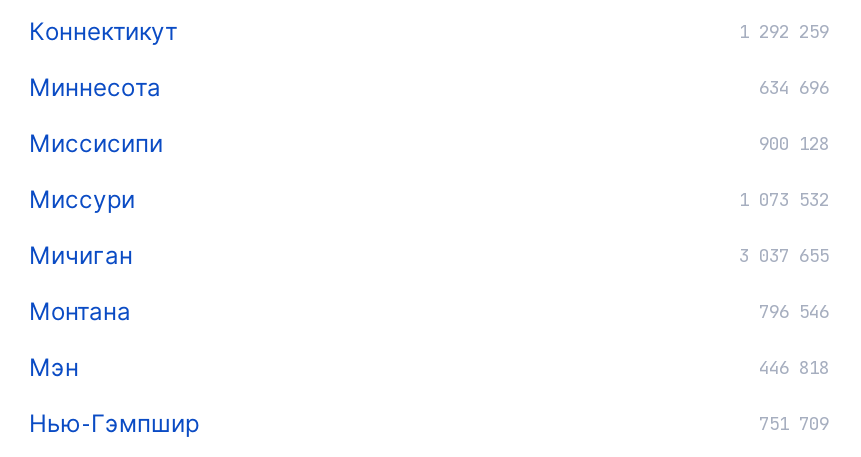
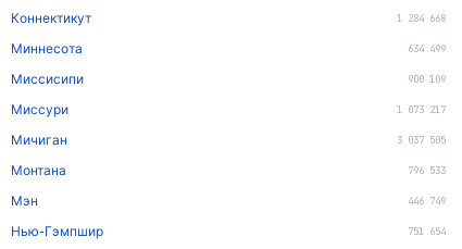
[739,19,829,43] 1 292 259 -> [397,11,446,24] 1 284 668
[759,75,829,99] 634 696 -> [408,42,446,55] 634 499
[759,131,829,155] 900 128 -> [408,72,446,85] 900 109
[739,187,829,211] 1 073 532 -> [397,103,446,116] 1 073 217
[739,243,829,267] 3 037 655 -> [397,133,446,146] 3 037 505
[759,299,829,323] 796 546 -> [408,164,446,177] 796 533
[759,355,829,379] 446 818 -> [408,194,446,207] 446 749
[759,411,829,435] 751 709 -> [408,225,446,238] 751 654

